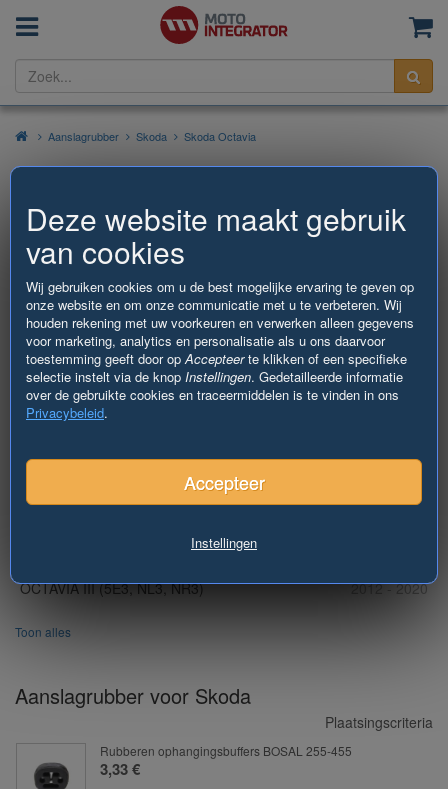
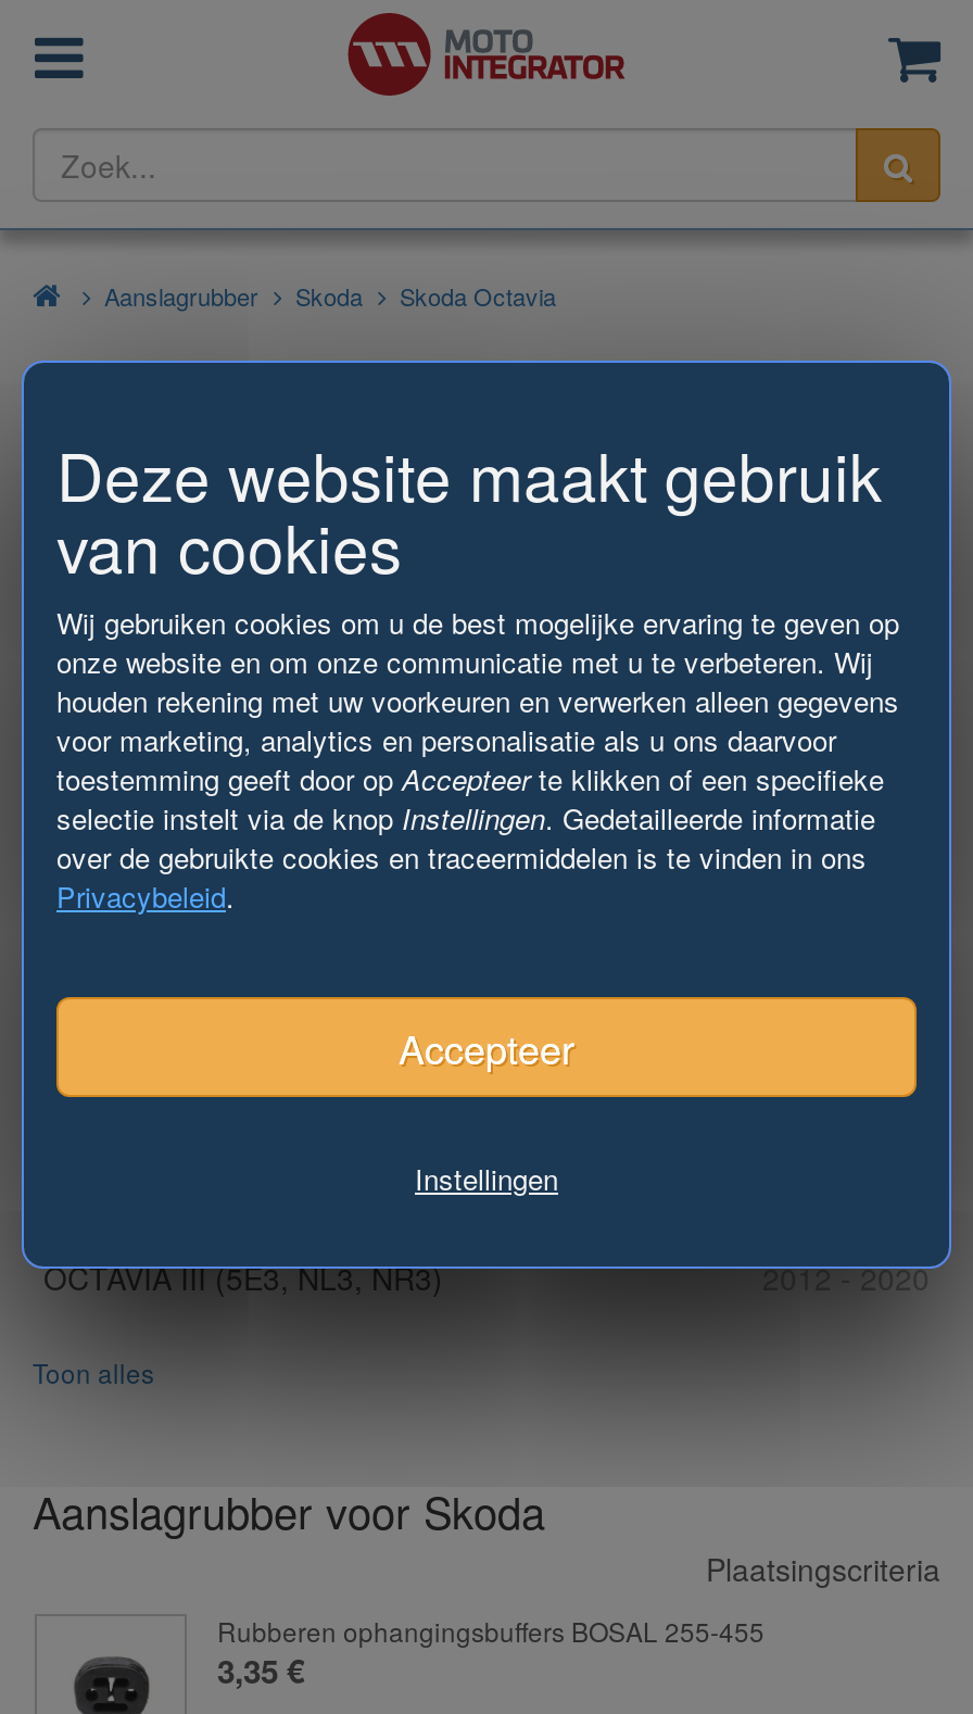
[100,758,140,780] 3,33 € -> [217,1647,304,1694] 3,35 €

